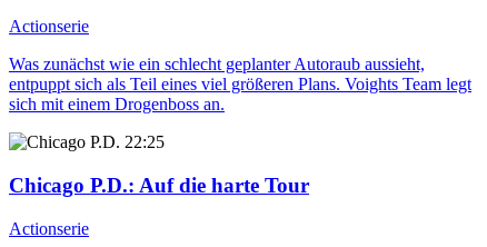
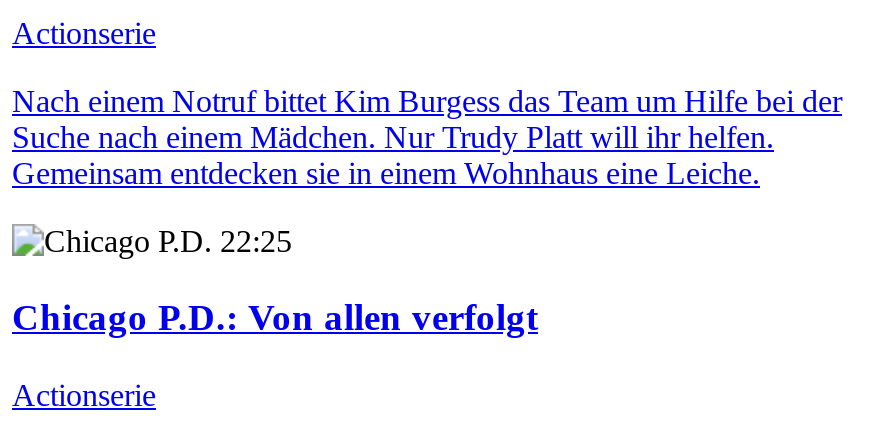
[9,55,471,114] Was zunächst wie ein schlecht geplanter Autoraub aussieht, | entpuppt sich als Teil eines viel größeren Plans. Voights Team legt | sich mit einem Drogenboss an. -> [12,83,842,189] Nach einem Notruf bittet Kim Burgess das Team um Hilfe bei der | Suche nach einem Mädchen. Nur Trudy Platt will ihr helfen. | Gemeinsam entdecken sie in einem Wohnhaus eine Leiche.
[9,173,309,197] Chicago P.D.: Auf die harte Tour -> [12,297,538,339] Chicago P.D.: Von allen verfolgt

